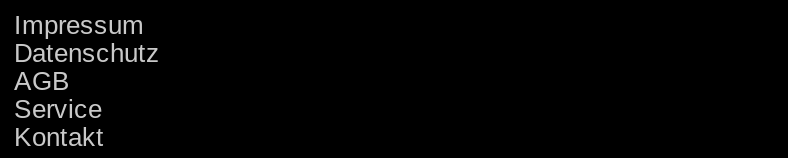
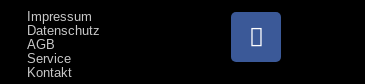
none -> [230,11,282,63] [image]

